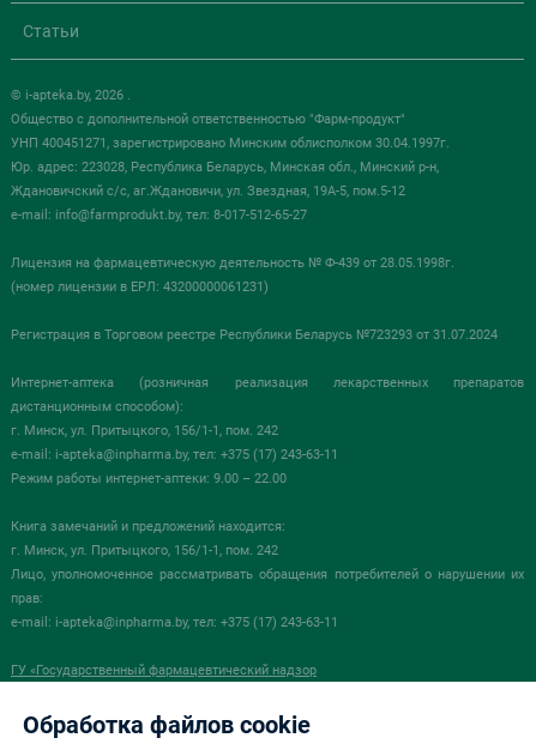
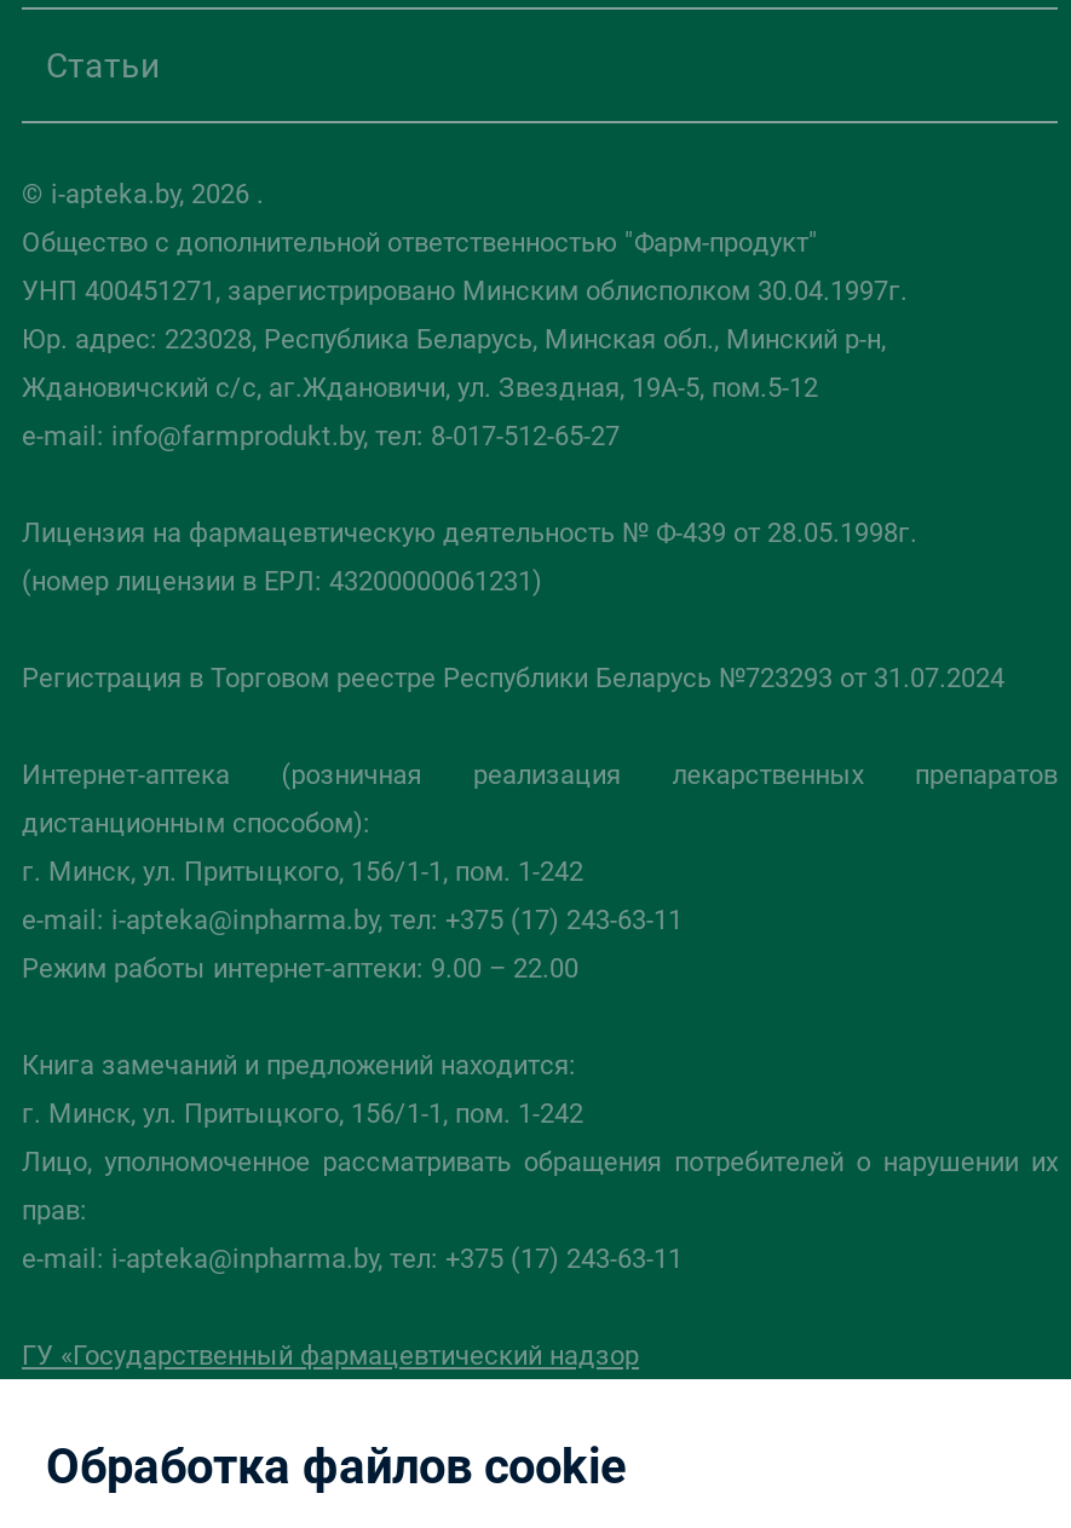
[11,423,278,439] г. Минск, ул. Притыцкого, 156/1-1, пом. 242 -> [22,857,583,888] г. Минск, ул. Притыцкого, 156/1-1, пом. 1-242
[11,543,278,558] г. Минск, ул. Притыцкого, 156/1-1, пом. 242 -> [22,1099,583,1130] г. Минск, ул. Притыцкого, 156/1-1, пом. 1-242

